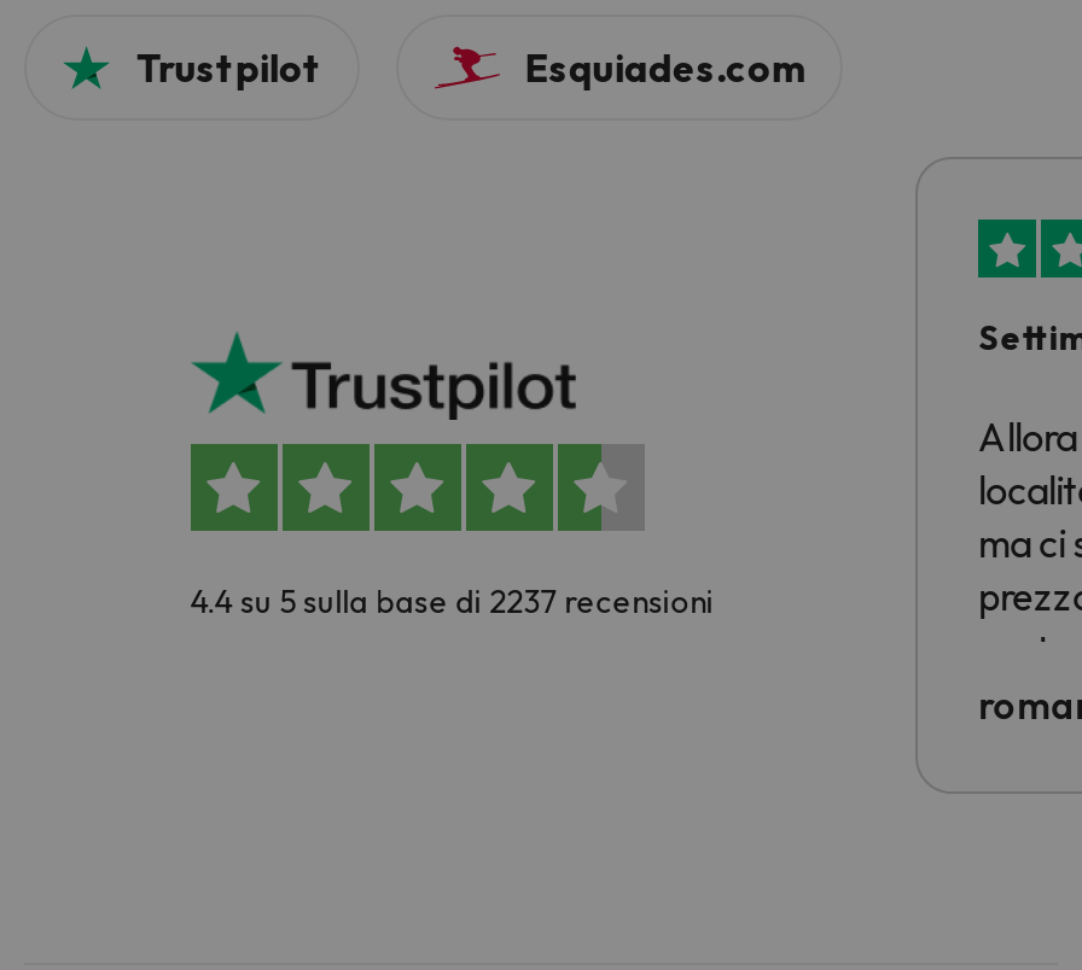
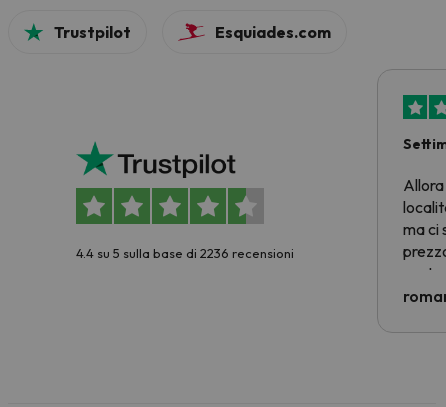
[190,582,714,620] 4.4 su 5 sulla base di 2237 recensioni -> [76,245,294,261] 4.4 su 5 sulla base di 2236 recensioni

